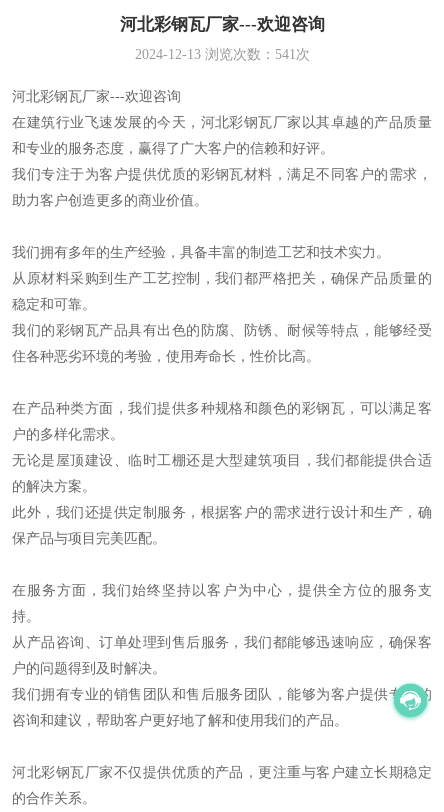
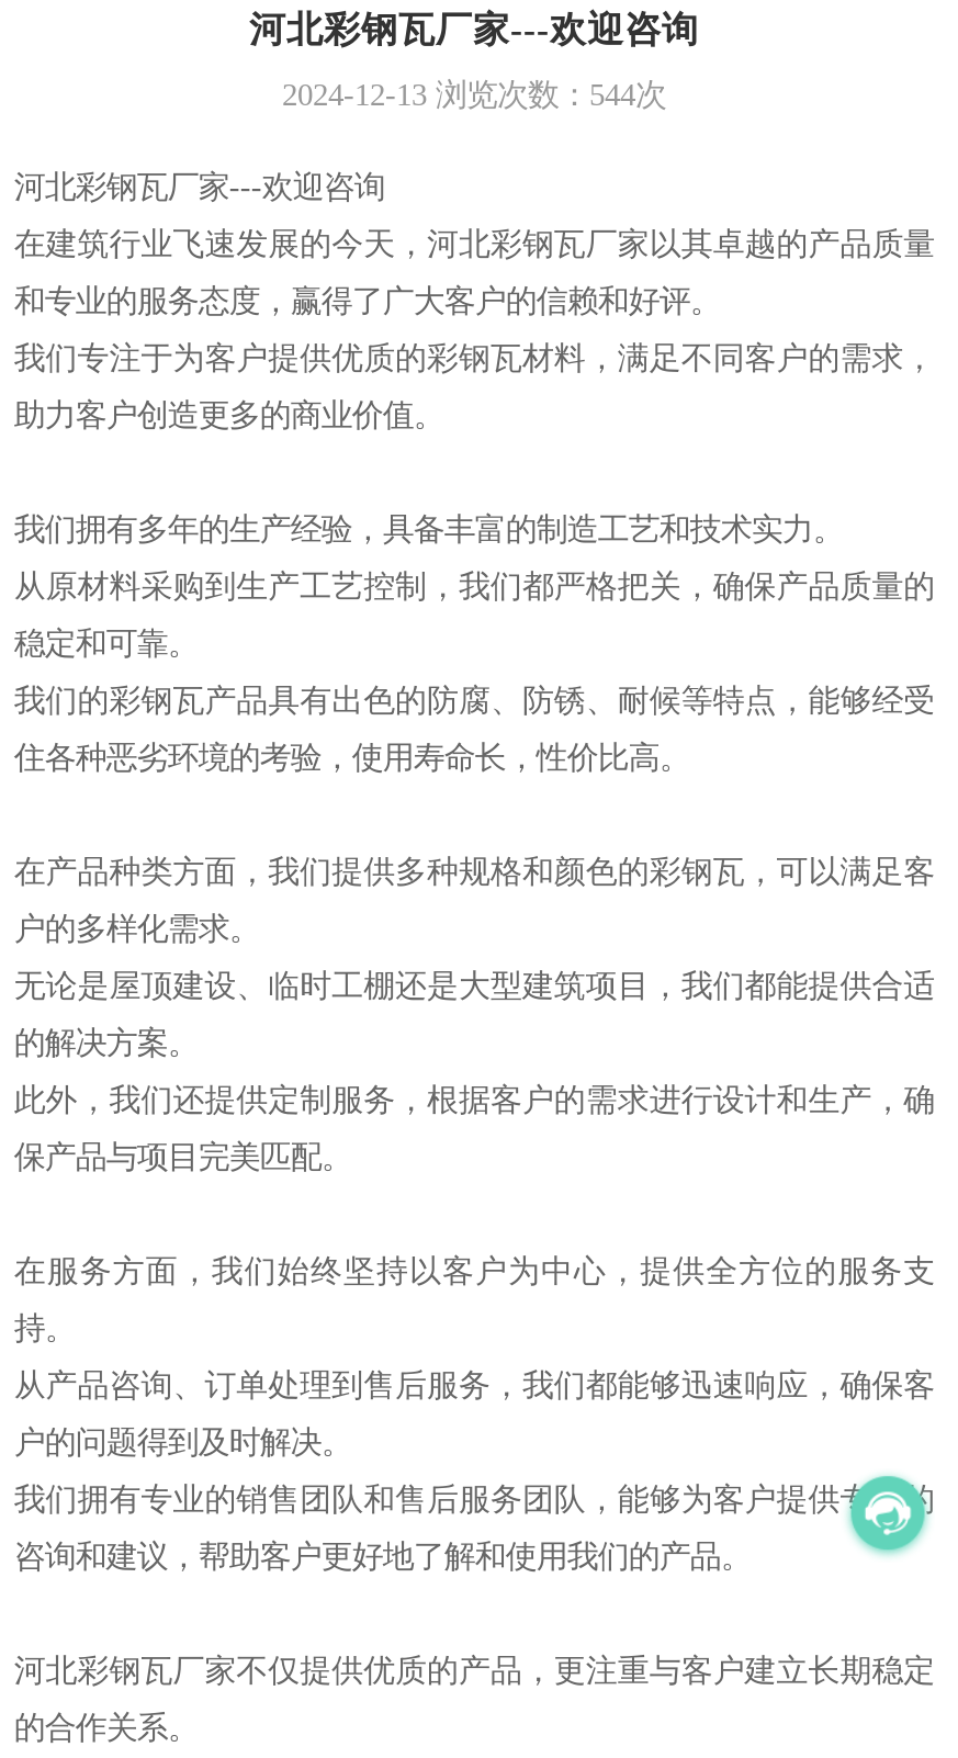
[134,46,309,62] 2024-12-13浏览次数：541次 -> [282,76,666,111] 2024-12-13浏览次数：544次

